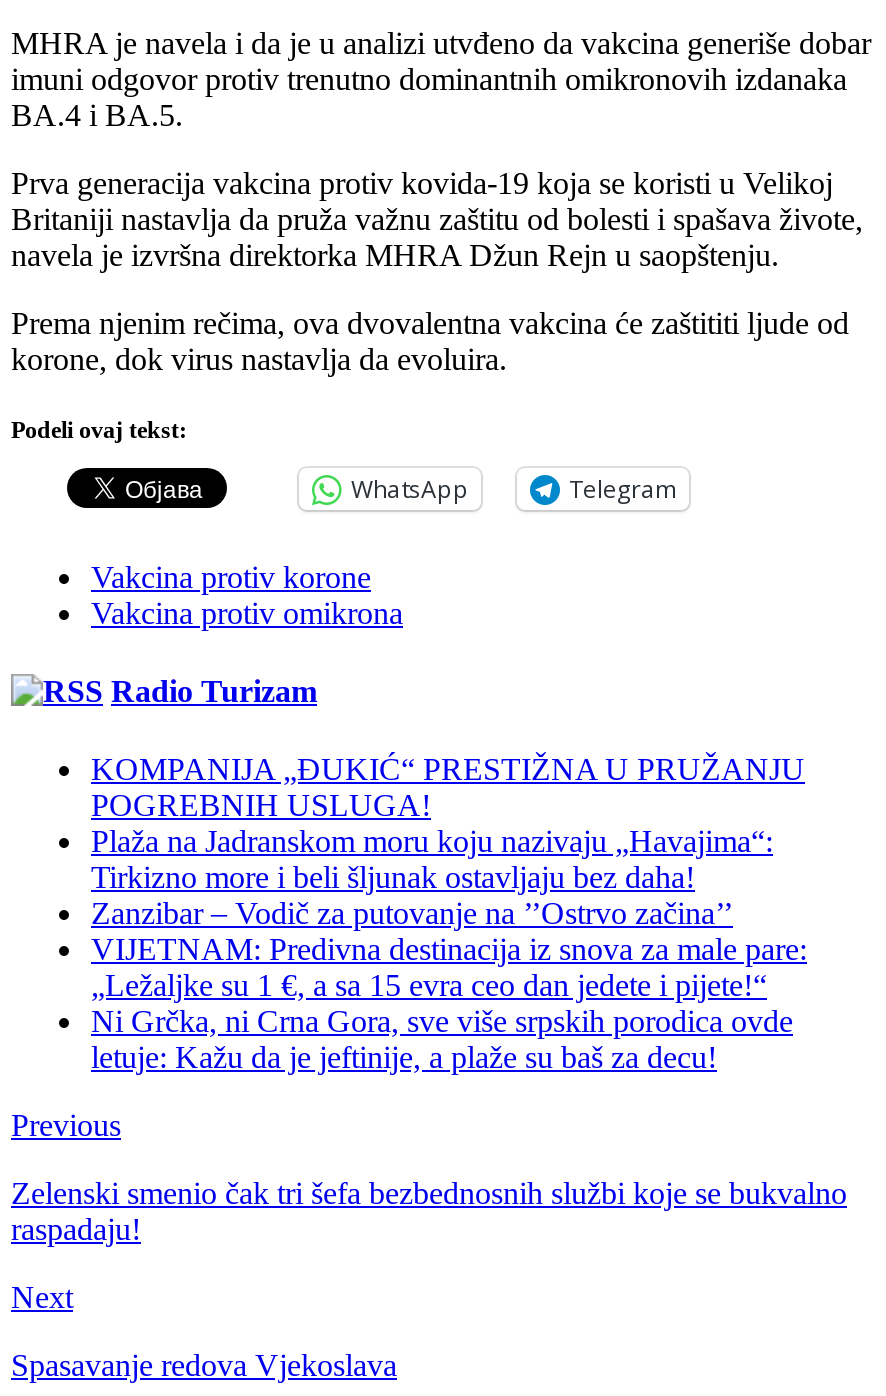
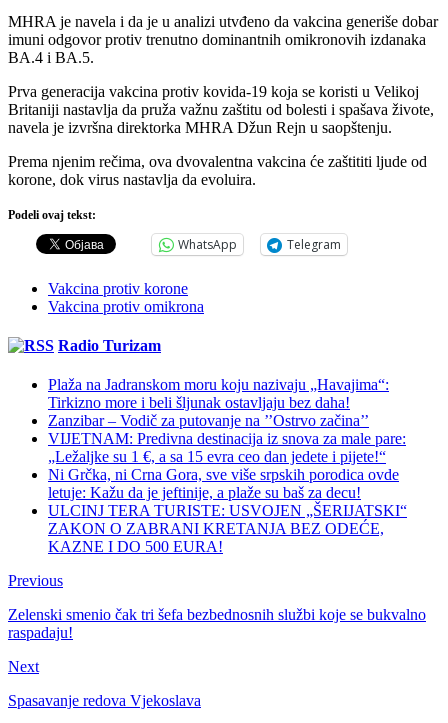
[91,753,805,823] KOMPANIJA „ĐUKIĆ“ PRESTIŽNA U PRUŽANJU | POGREBNIH USLUGA! -> none
moved [91,825,807,1075] -> [48,376,406,501]: Plaža na Jadranskom moru koju nazivaju „Havajima“: | Tirkizno more i beli šljunak ostavljaju bez daha! | Zanzibar – Vodič za putovanje na ’’Ostrvo začina’’ | VIJETNAM: Predivna destinacija iz snova za male pare: | „Ležaljke su 1 €, a sa 15 evra ceo dan jedete i pijete!“ | Ni Grčka, ni Crna Gora, sve više srpskih porodica ovde | letuje: Kažu da je jeftinije, a plaže su baš za decu!
none -> [48,502,407,555] ULCINJ TERA TURISTE: USVOJEN „ŠERIJATSKI“ | ZAKON O ZABRANI KRETANJA BEZ ODEĆE, | KAZNE I DO 500 EURA!

